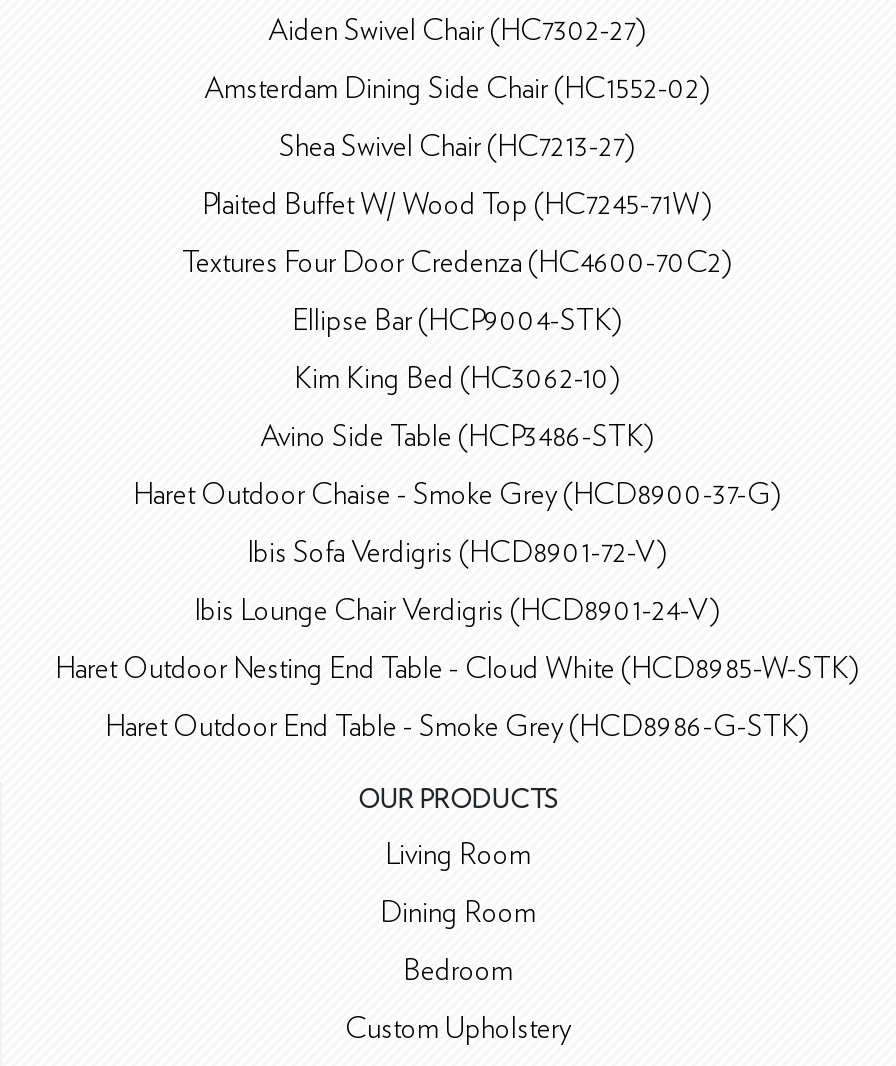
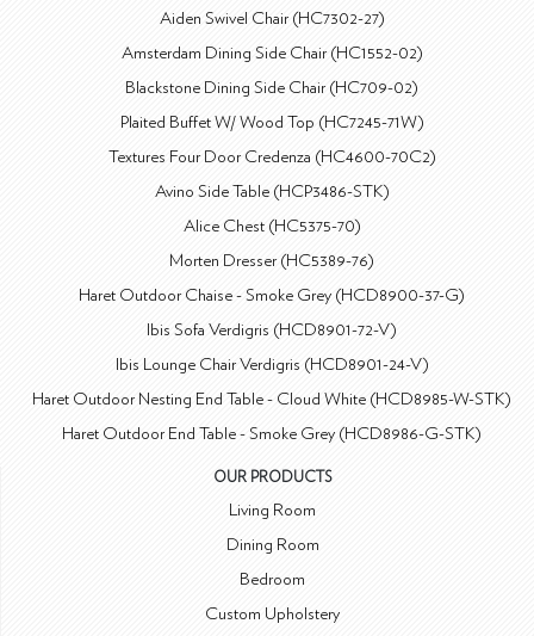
[279,132,635,162] Shea Swivel Chair (HC7213-27) -> [126,79,419,96] Blackstone Dining Side Chair (HC709-02)
[292,306,622,394] Ellipse Bar (HCP9004-STK) | Kim King Bed (HC3062-10) -> none
moved [260,422,654,452] -> [155,182,390,200]: Avino Side Table (HCP3486-STK)
none -> [170,217,375,269] Alice Chest (HC5375-70) | Morten Dresser (HC5389-76)

